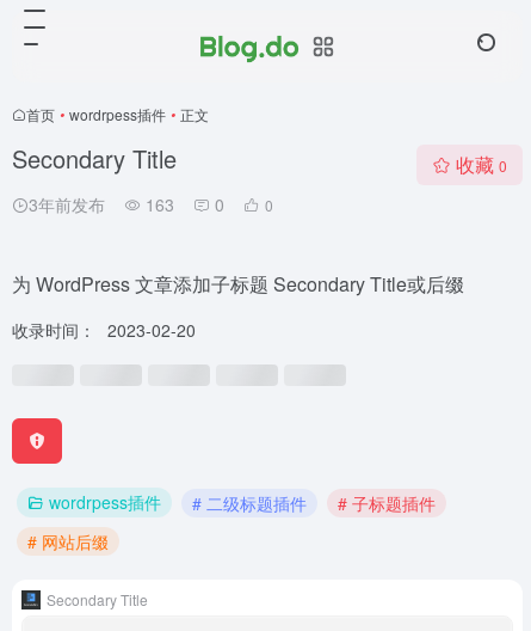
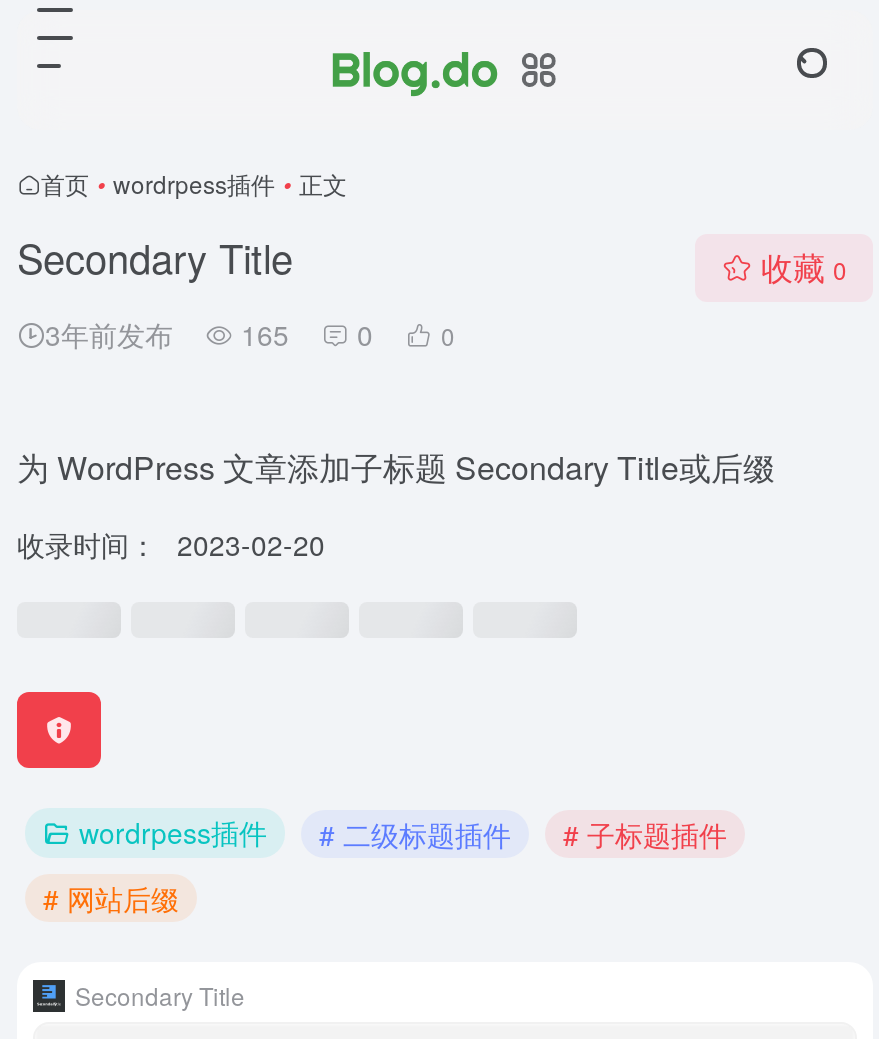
[29,192,273,216] 3年前发布 163 0 0 -> [45,314,455,354] 3年前发布 165 0 0

